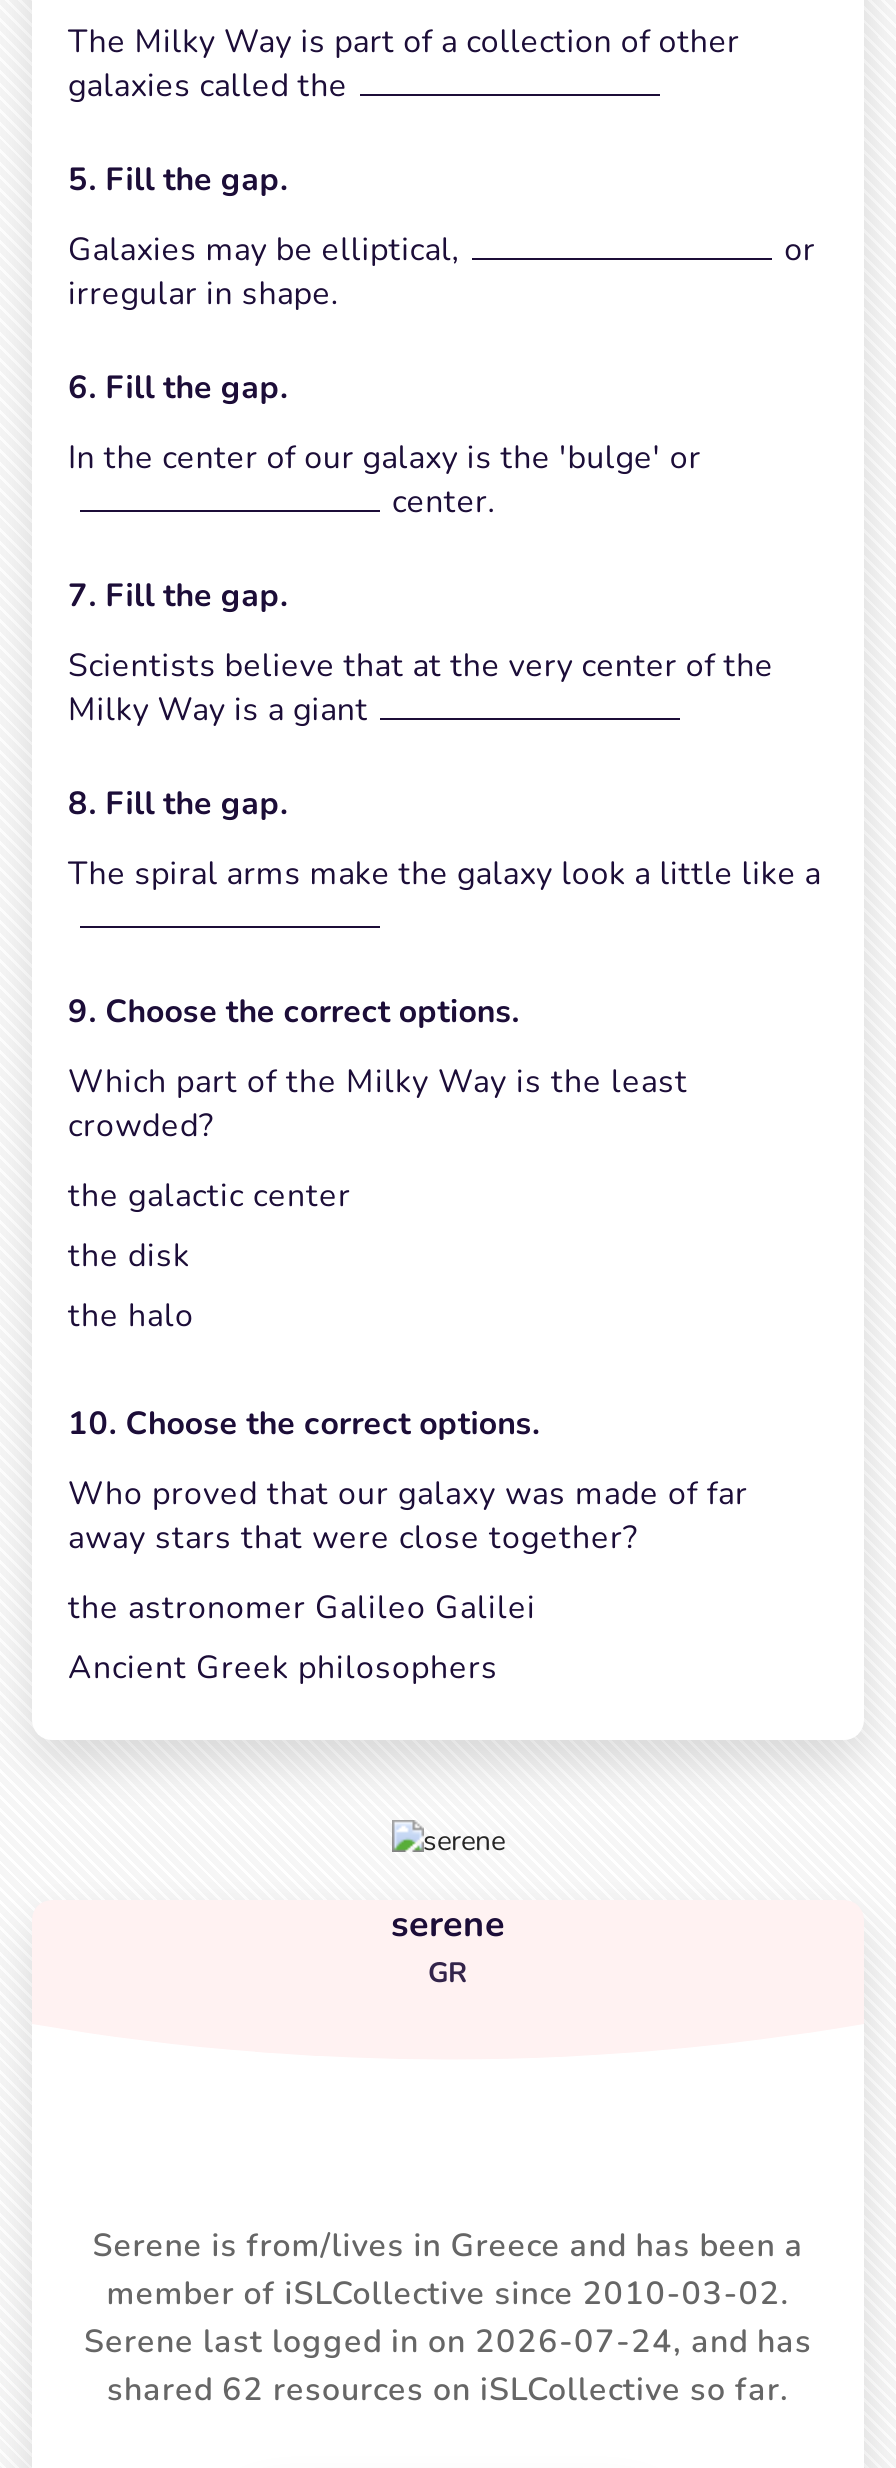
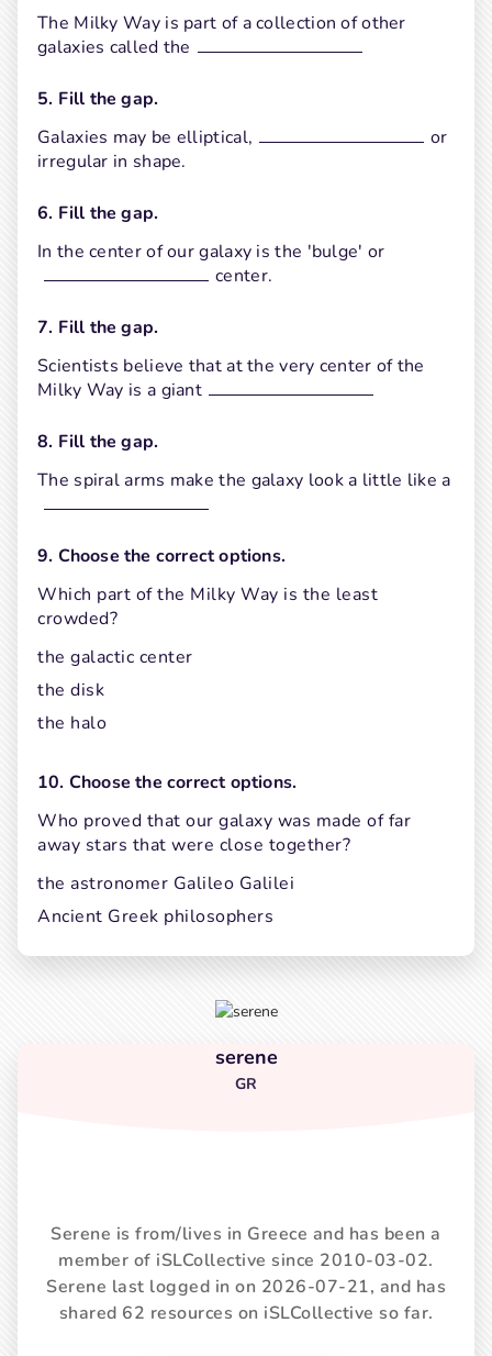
[84,2319,812,2363] Serene last logged in on 2026-07-24, and has -> [46,1274,446,1298] Serene last logged in on 2026-07-21, and has

